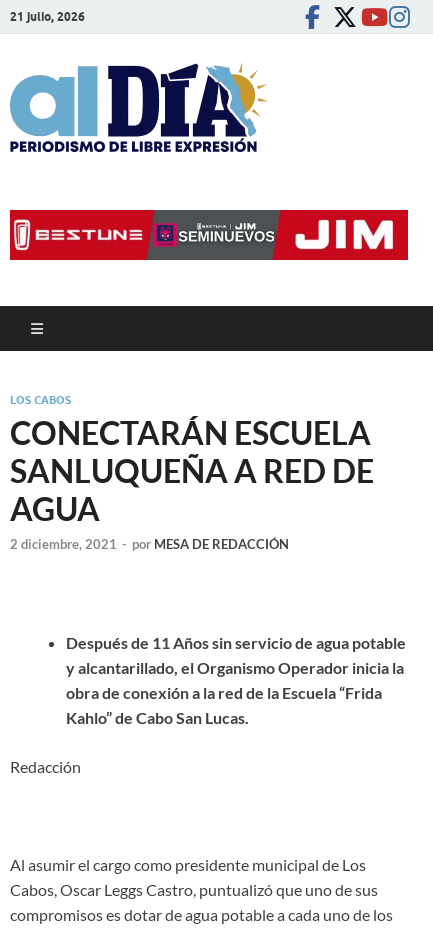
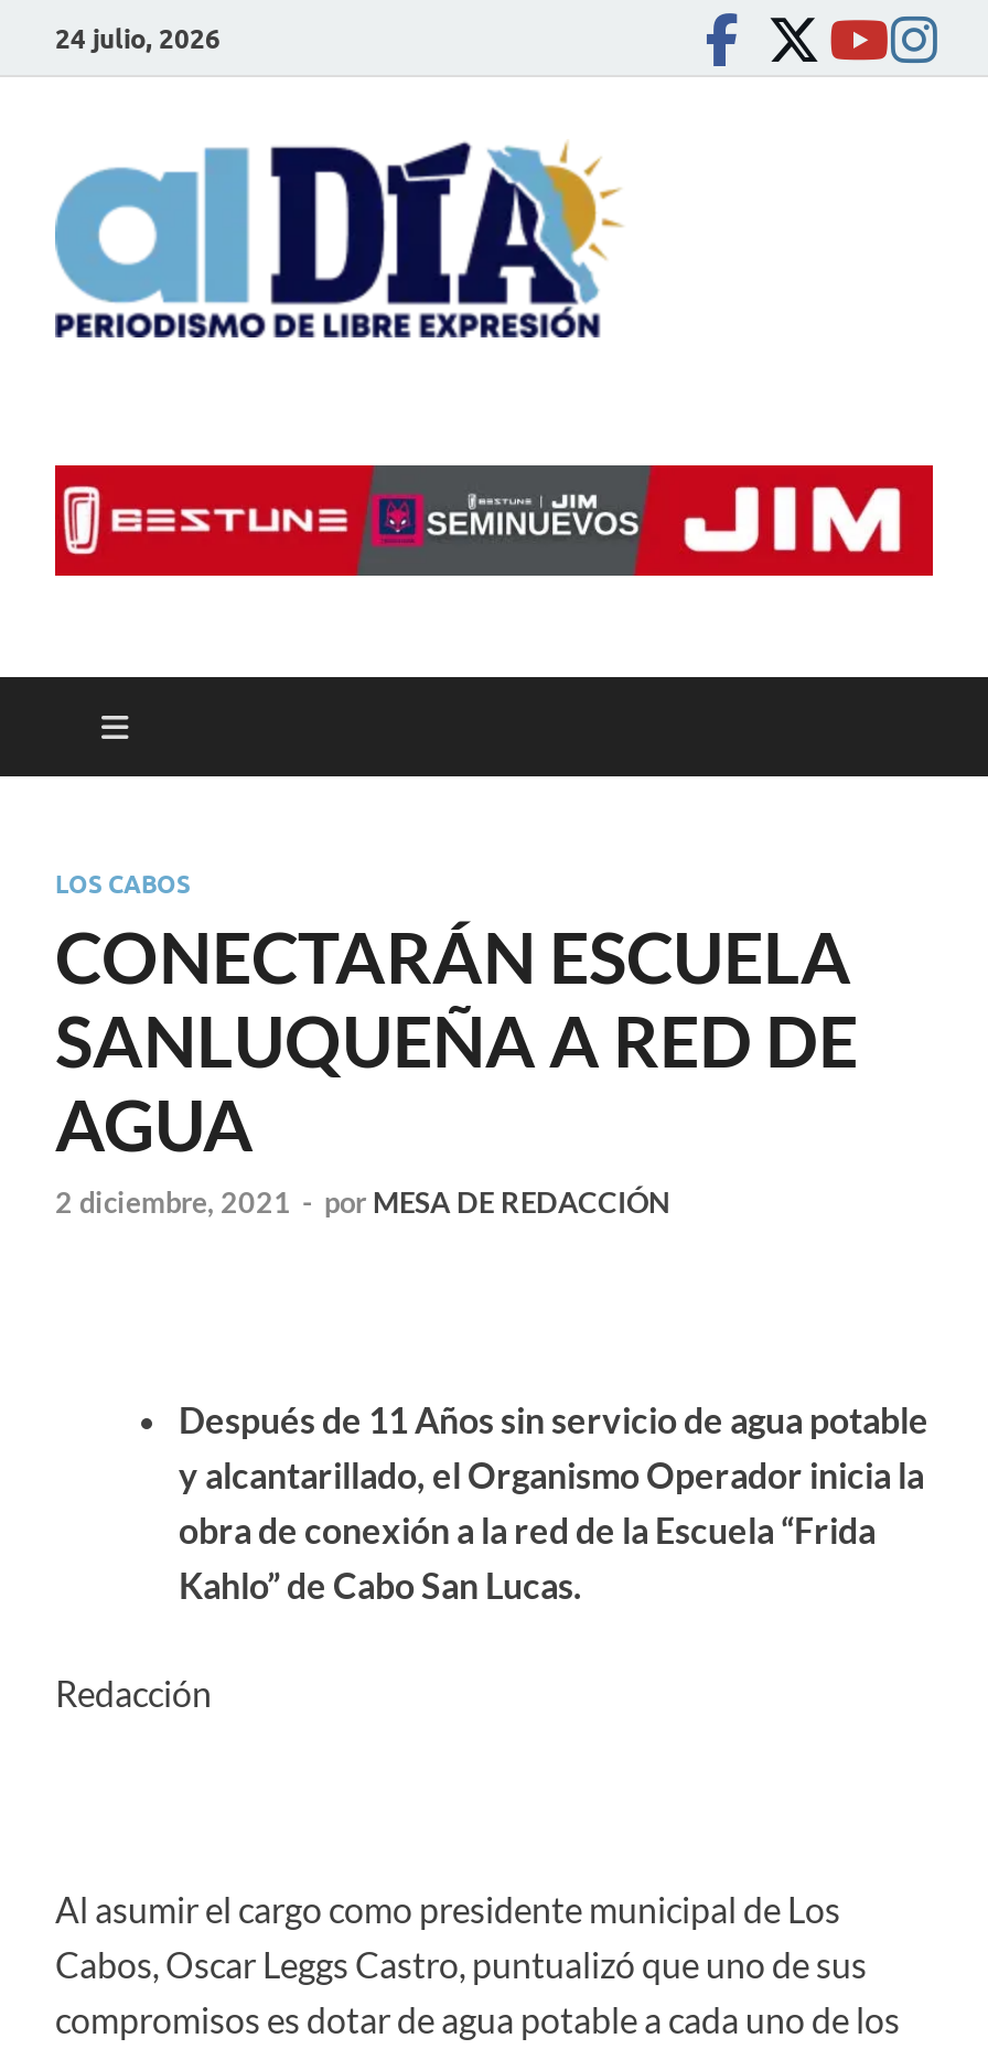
[10,8,85,23] 21 julio, 2026 -> [55,21,221,54] 24 julio, 2026

